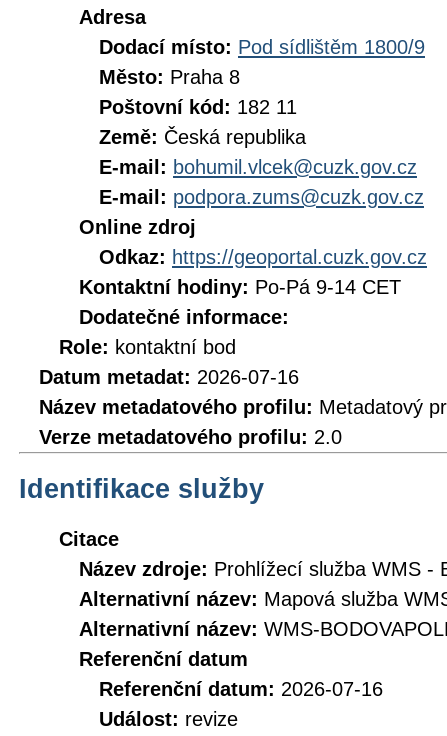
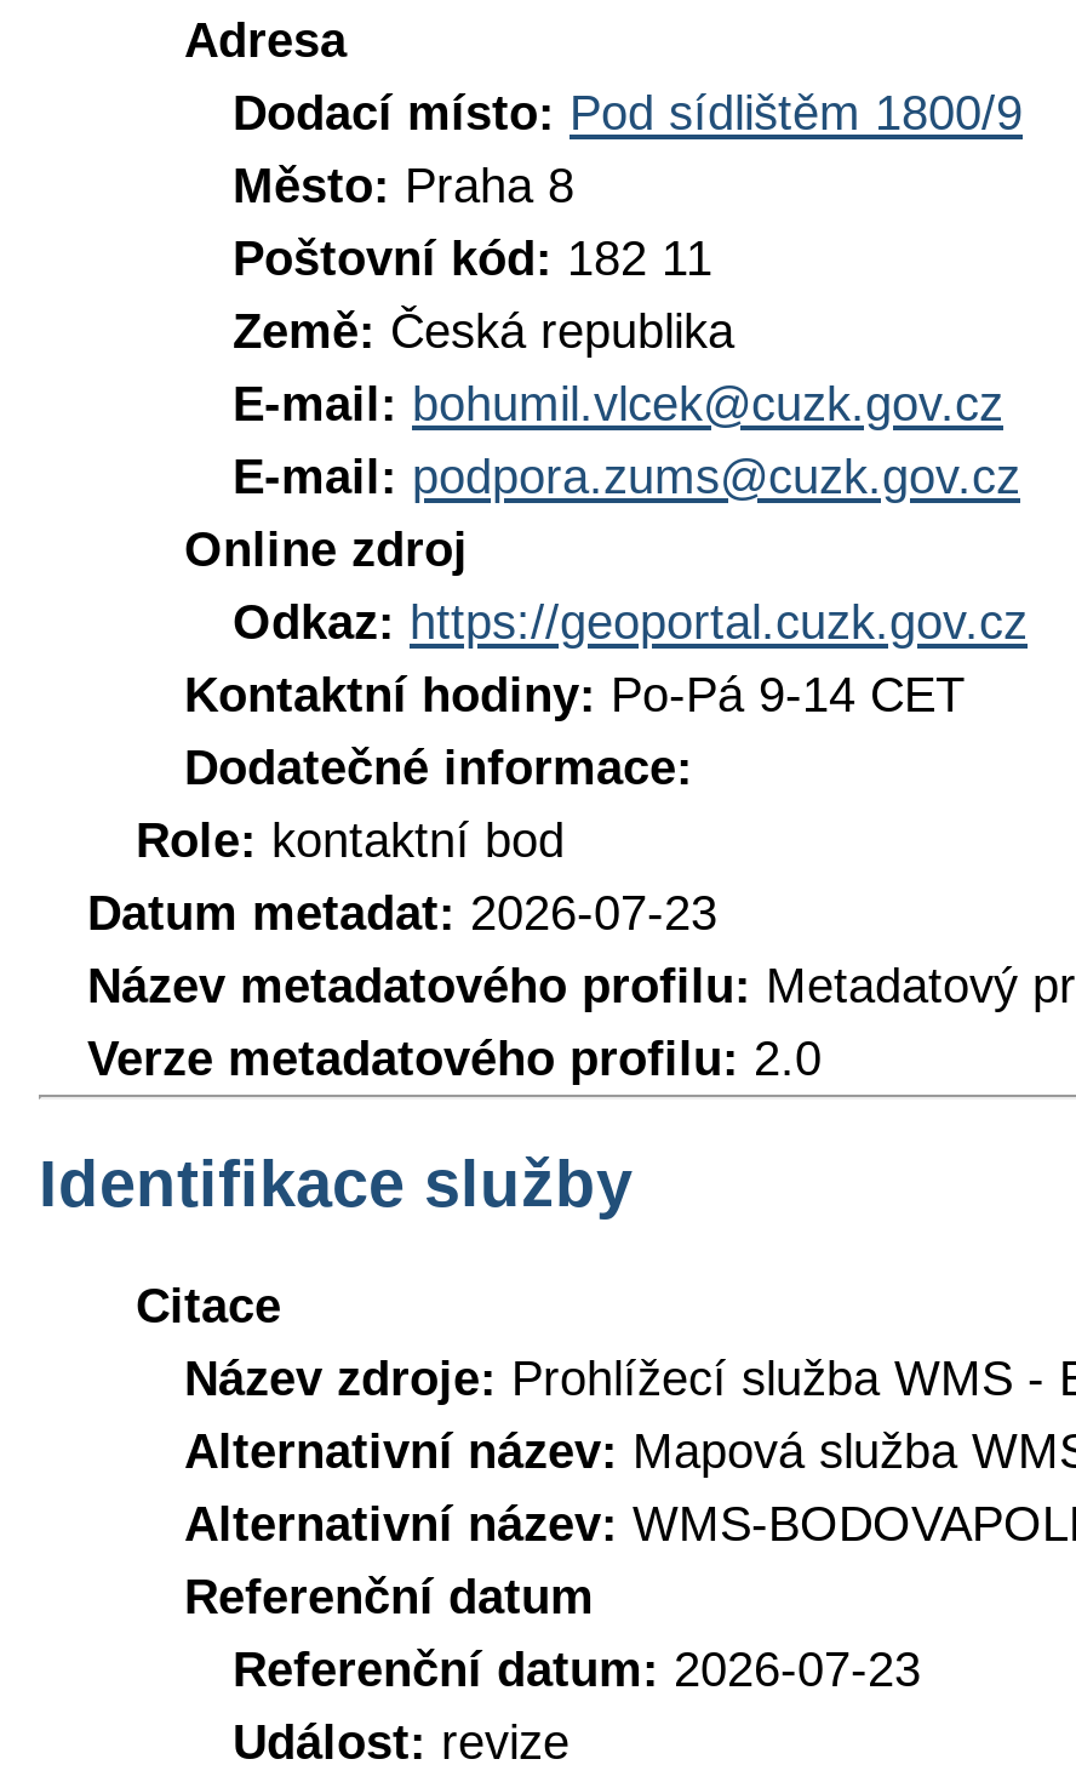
[39,366,299,388] Datum metadat: 2026-07-16 -> [87,886,717,939] Datum metadat: 2026-07-23
[99,678,383,700] Referenční datum: 2026-07-16 -> [233,1643,921,1696] Referenční datum: 2026-07-23

